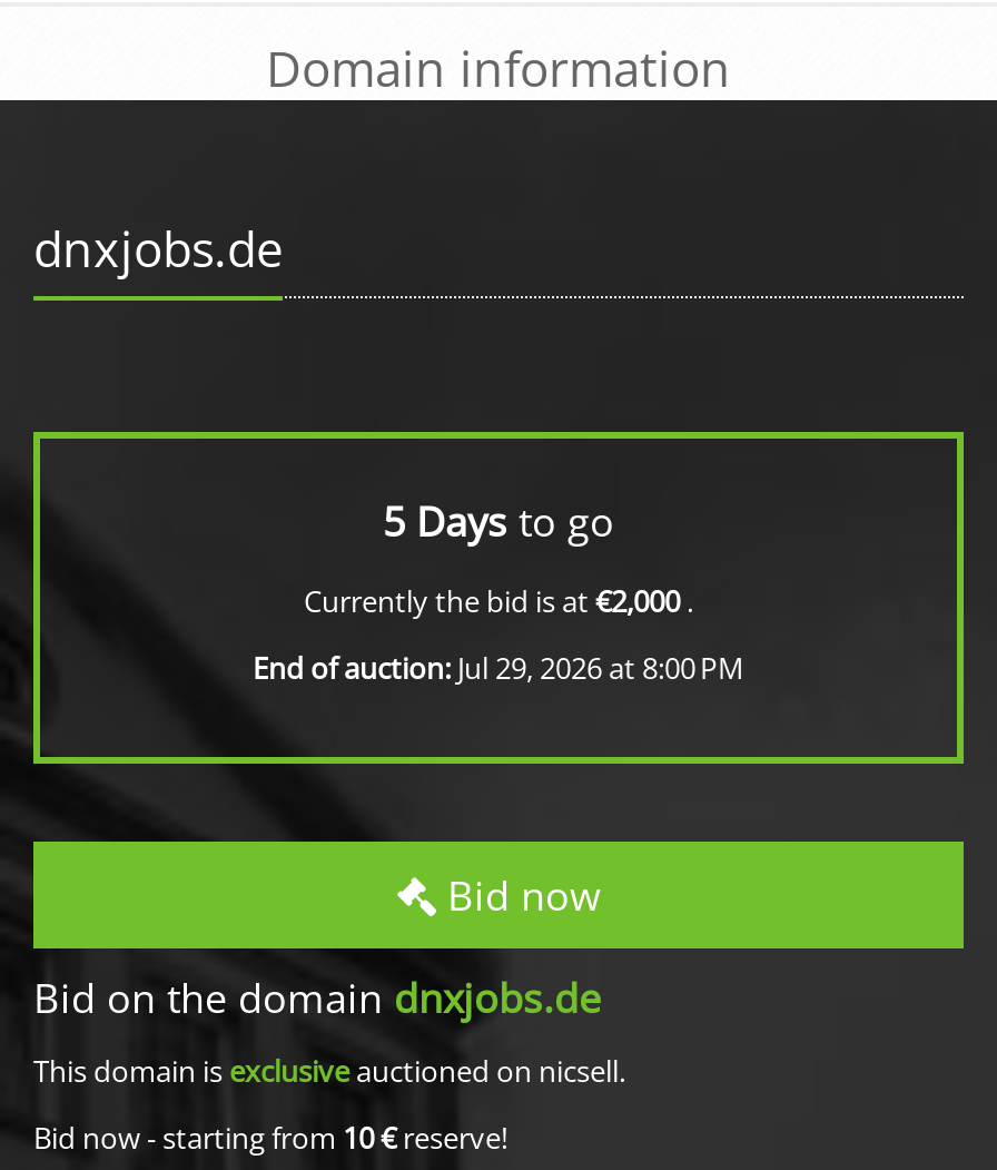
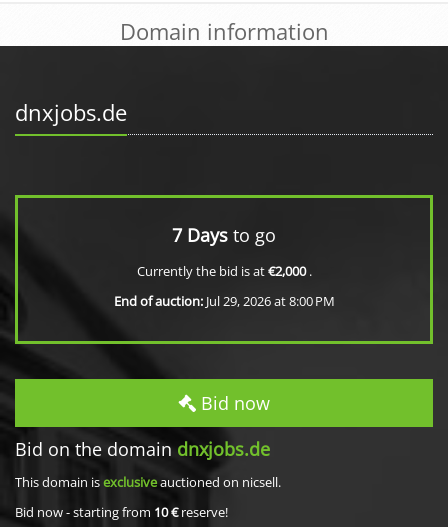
[383,494,614,548] 5 Days to go -> [172,223,276,247] 7 Days to go

